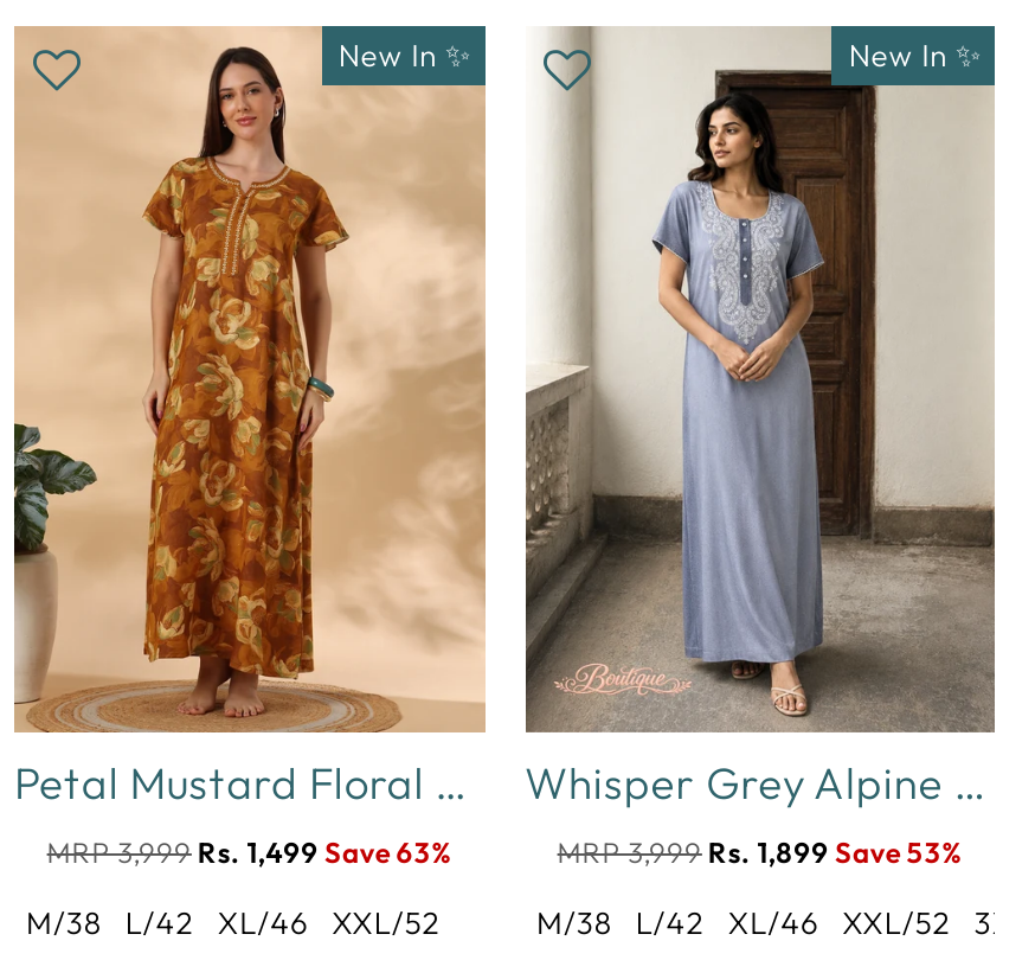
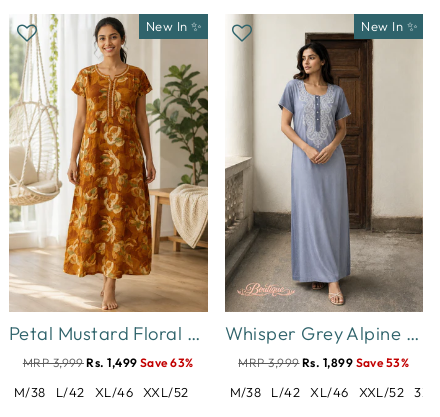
[12,24,488,732] [image] -> [9,14,209,312] [image]

